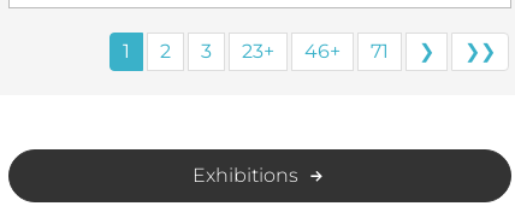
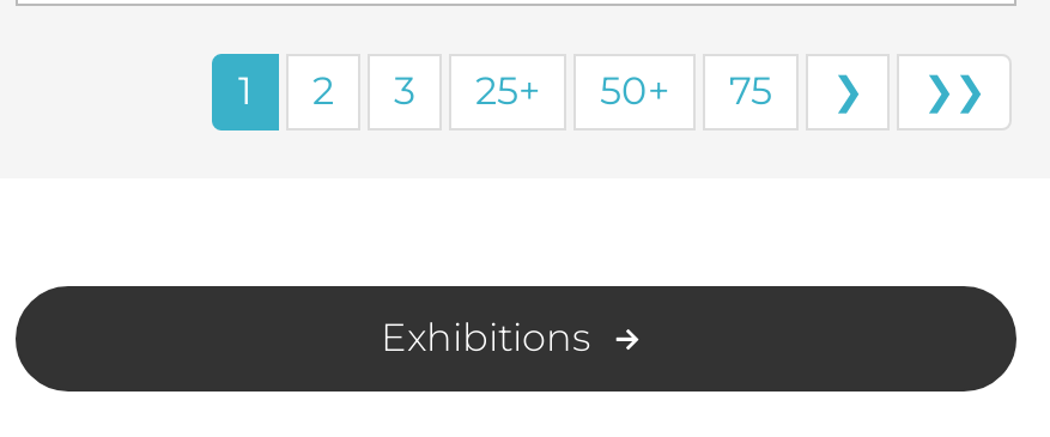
[242,40,274,63] 23+ -> [475,69,540,115] 25+
[304,40,341,63] 46+ -> [600,69,669,115] 50+
[371,40,389,63] 71 -> [729,69,772,115] 75

